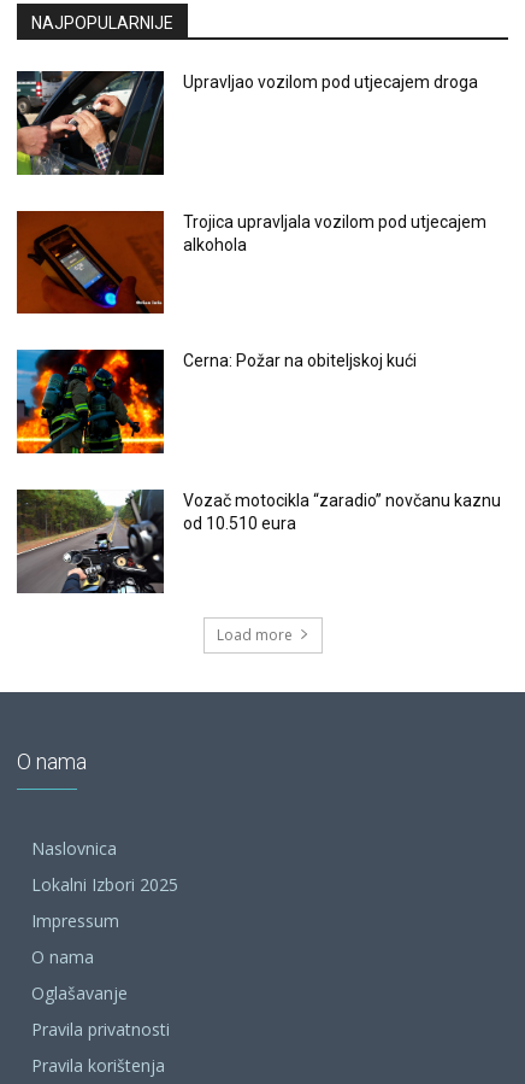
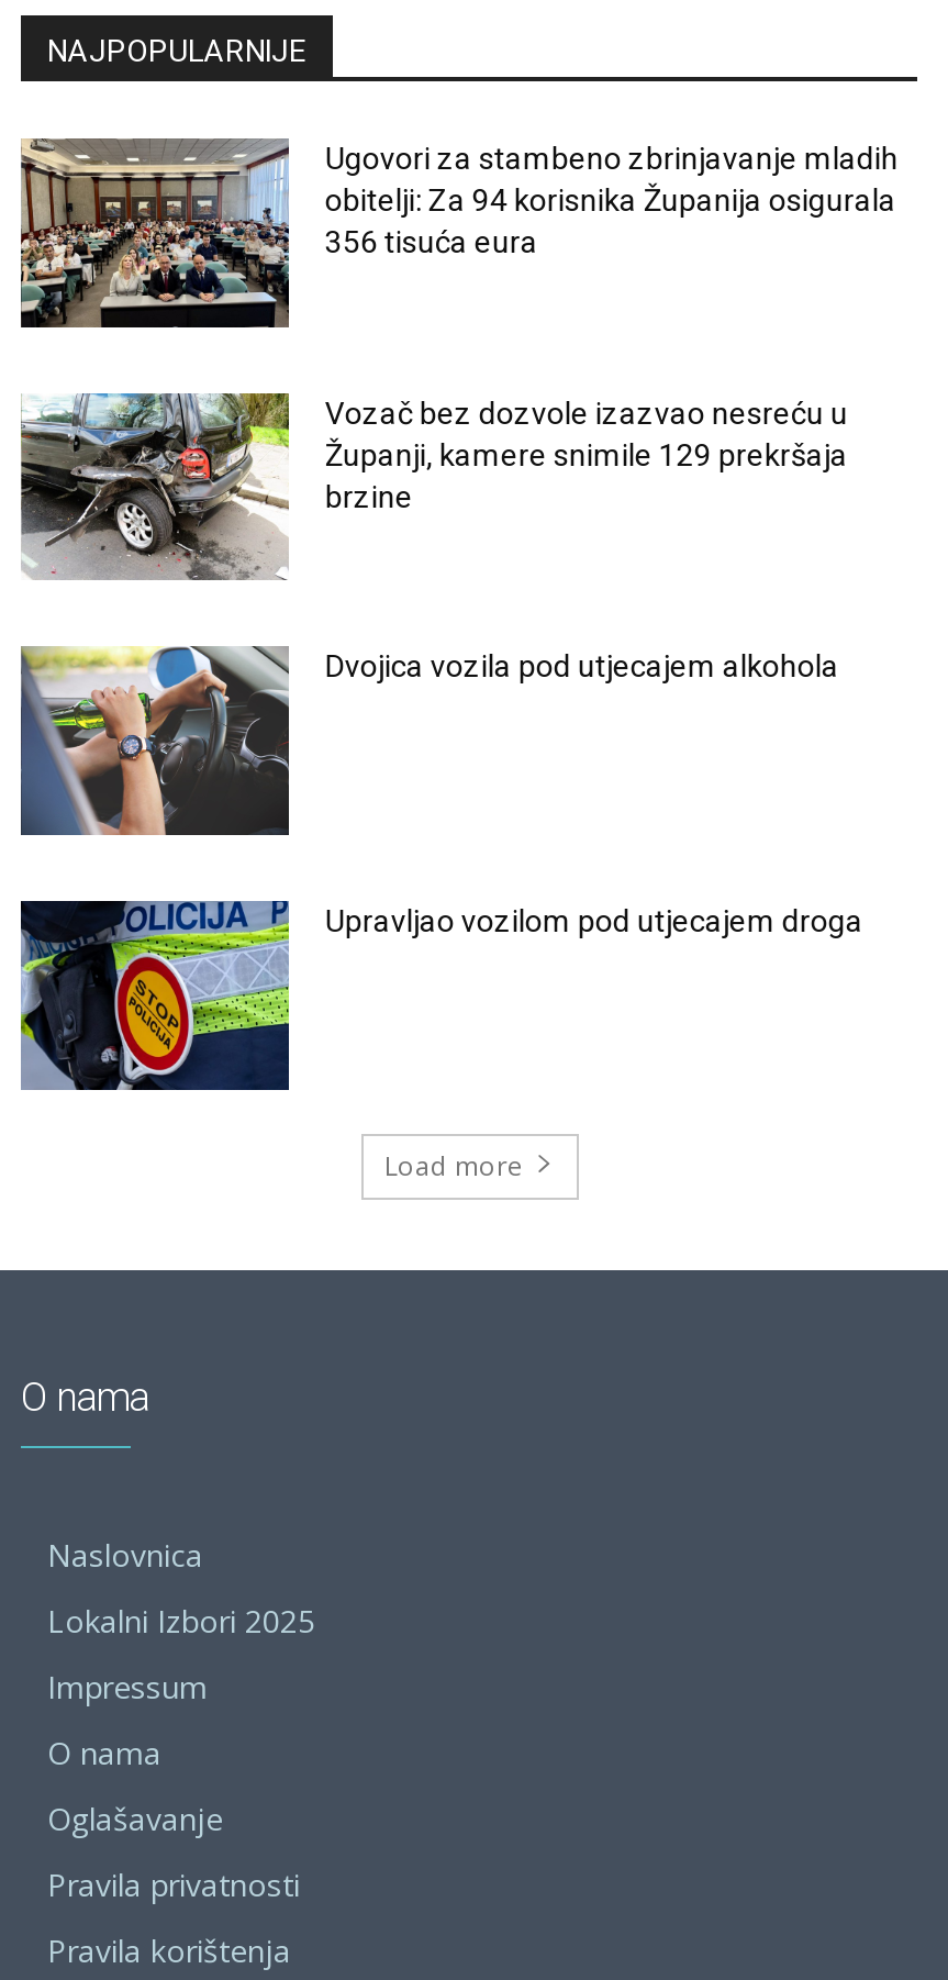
none -> [325,140,898,259] Ugovori za stambeno zbrinjavanje mladih | obitelji: Za 94 korisnika Županija osigurala | 356 tisuća eura
none -> [325,395,848,513] Vozač bez dozvole izazvao nesreću u | Županji, kamere snimile 129 prekršaja | brzine
none -> [325,649,839,684] Dvojica vozila pod utjecajem alkohola
[16,71,165,176] [image] -> [19,136,291,330] [image]
moved [184,72,479,92] -> [325,903,863,938]: Upravljao vozilom pod utjecajem droga
[16,210,165,315] [image] -> [19,391,291,582] [image]
[184,212,487,254] Trojica upravljala vozilom pod utjecajem | alkohola -> none
[16,348,165,455] [image] -> [19,644,291,837] [image]
[184,351,417,371] Cerna: Požar na obiteljskoj kući -> none
[16,488,165,593] [image] -> [21,899,291,1090] [image]
[184,491,501,533] Vozač motocikla “zaradio” novčanu kaznu | od 10.510 eura -> none

